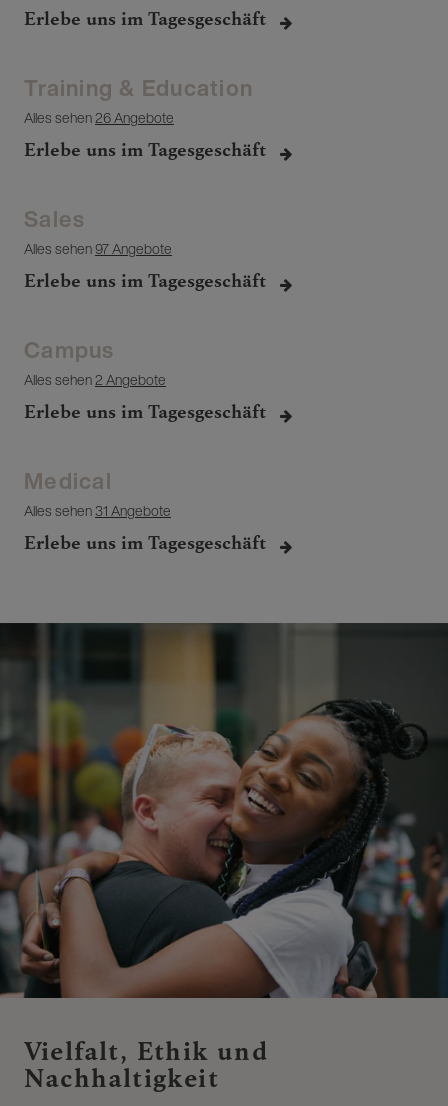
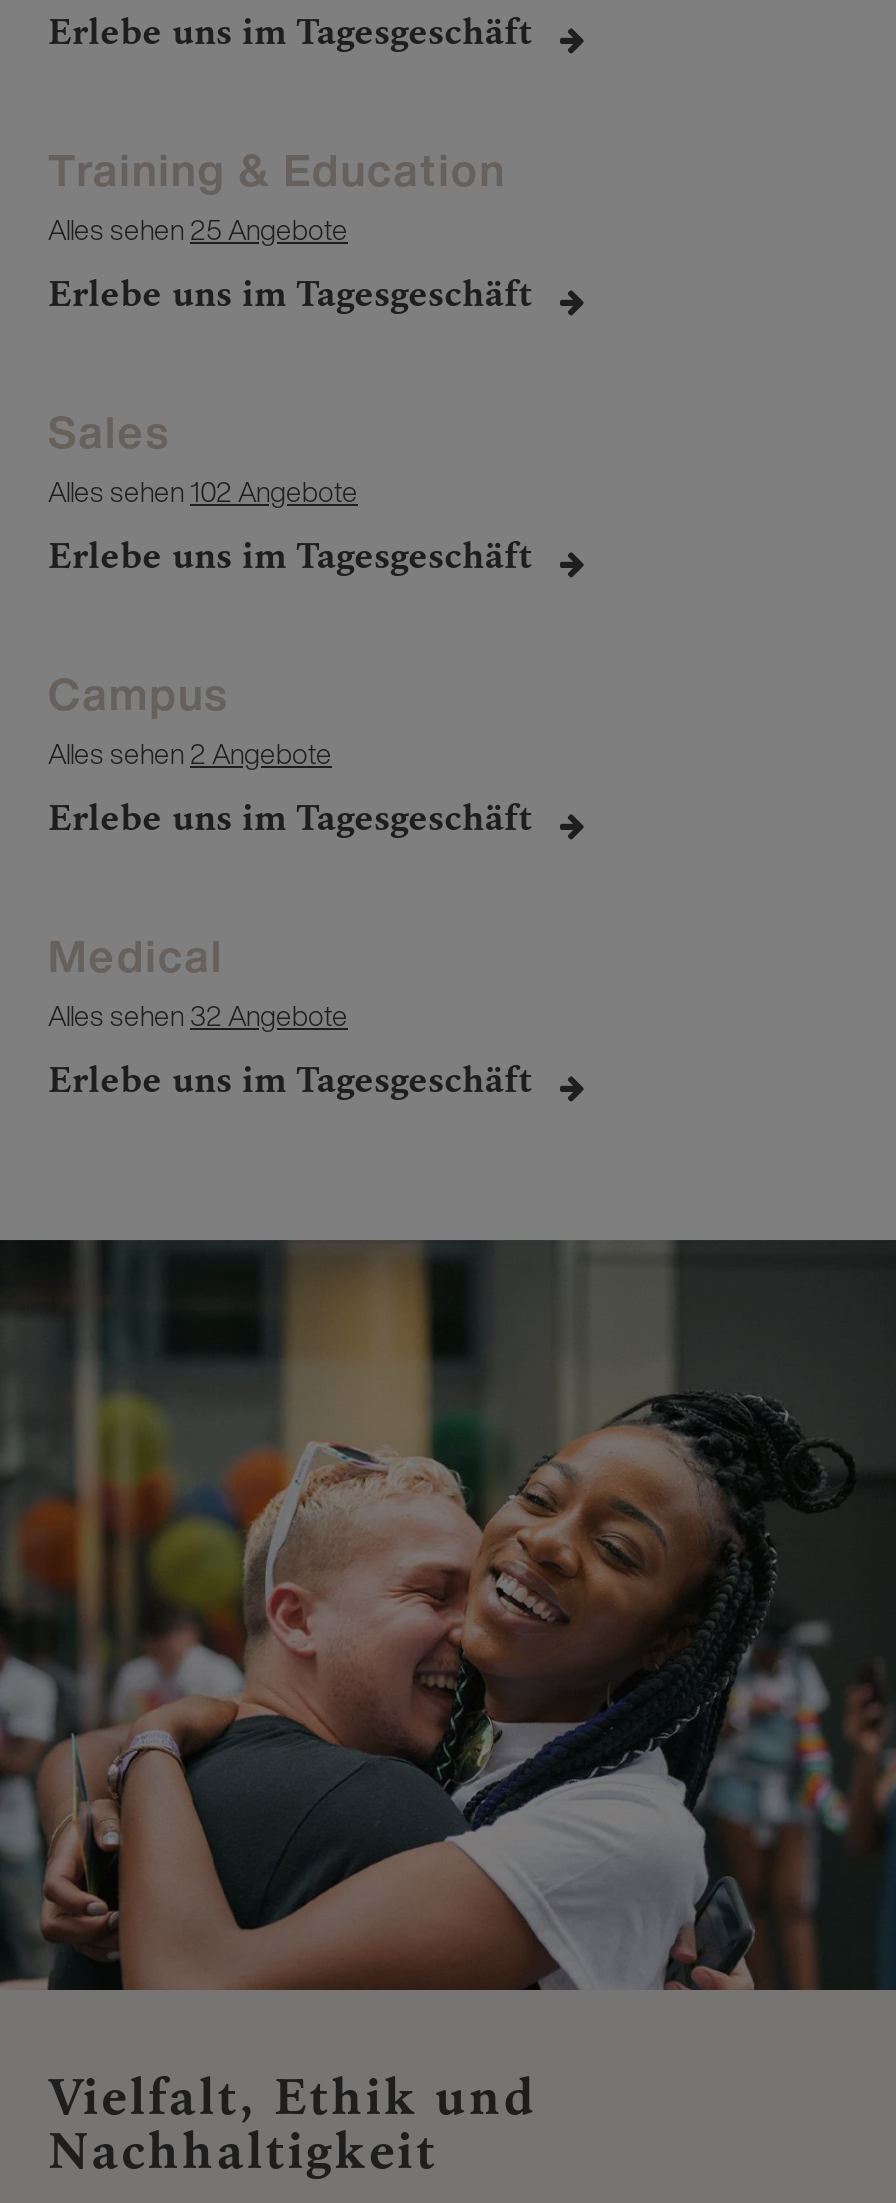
[24,107,174,128] Alles sehen 26 Angebote -> [48,208,348,250] Alles sehen 25 Angebote
[24,238,172,259] Alles sehen 97 Angebote -> [48,470,358,512] Alles sehen 102 Angebote
[24,500,171,521] Alles sehen 31 Angebote -> [48,994,348,1036] Alles sehen 32 Angebote

